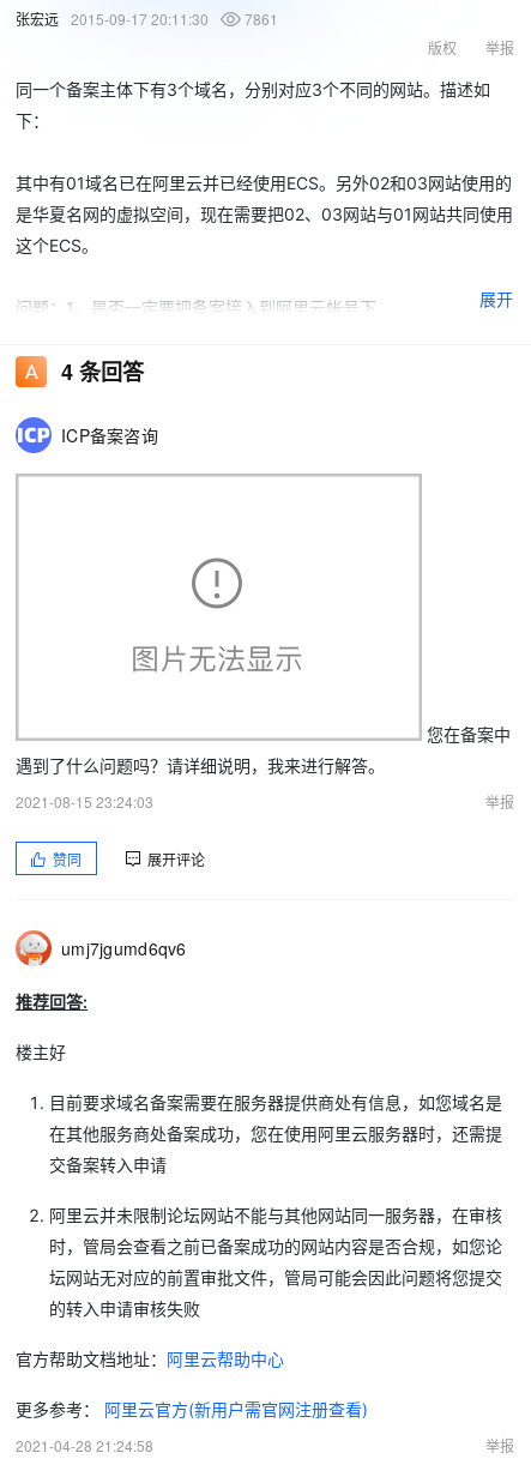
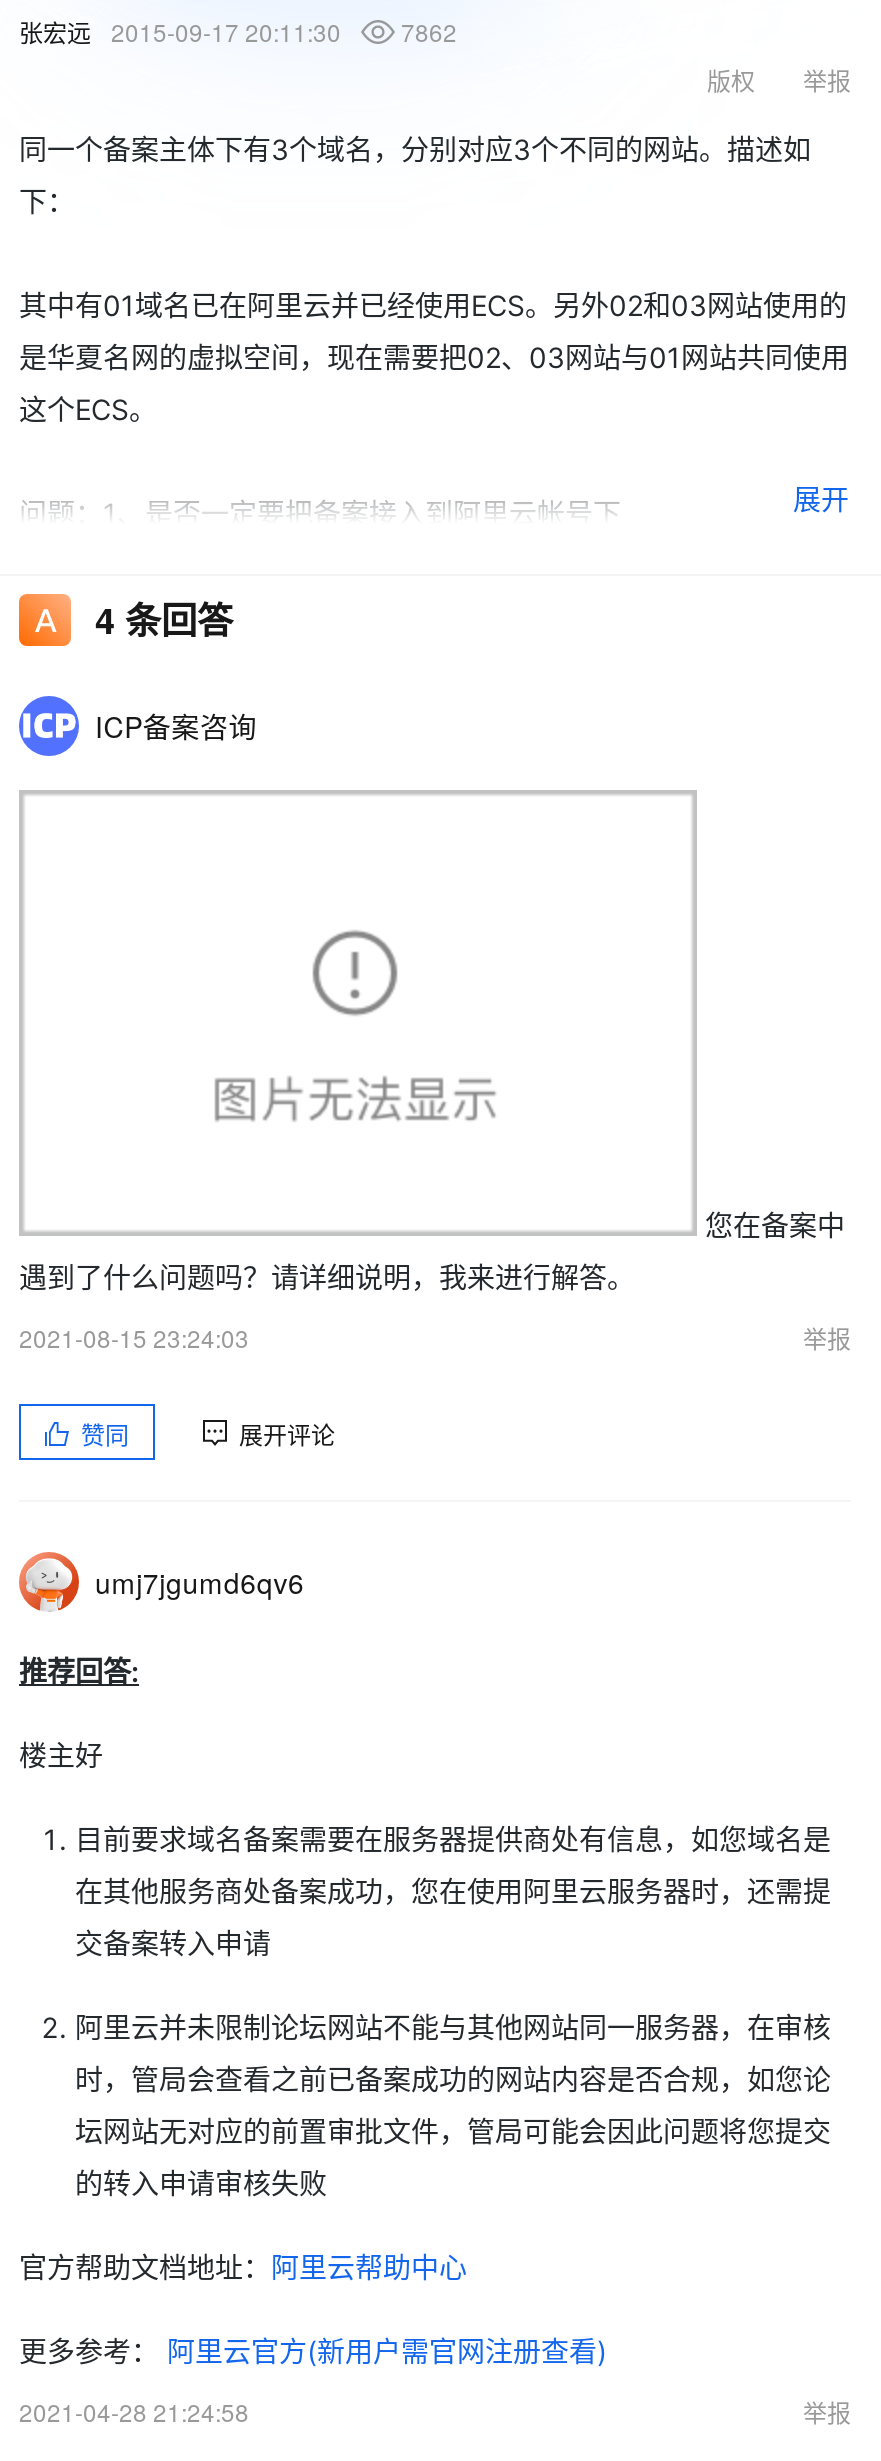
[16,8,278,29] 张宏远 2015-09-17 20:11:30 7861 -> [19,14,457,48] 张宏远 2015-09-17 20:11:30 7862

